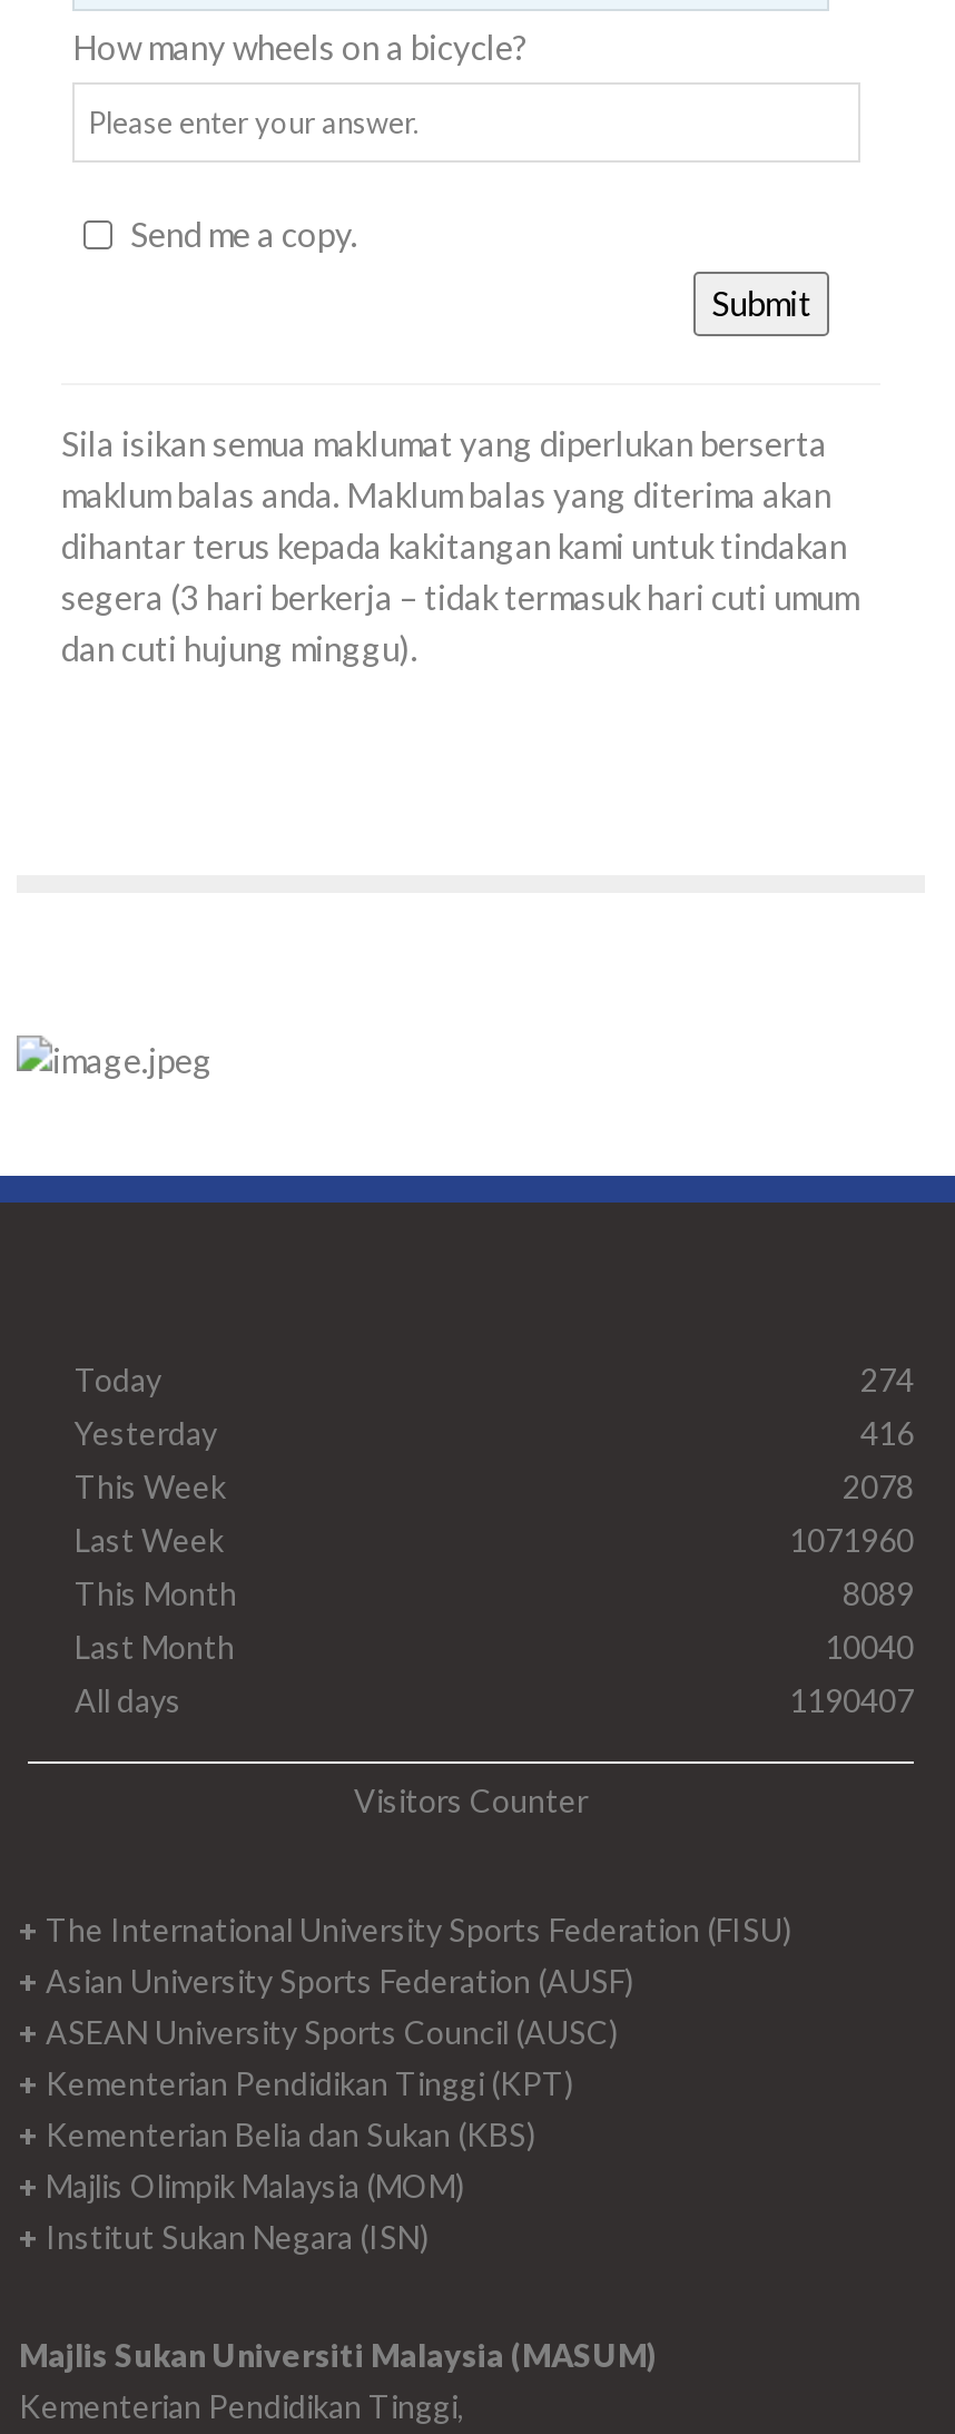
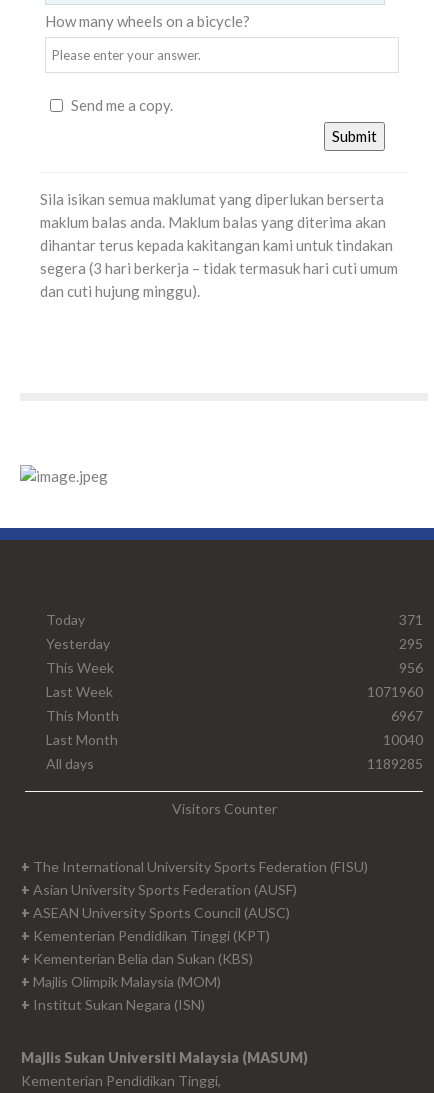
[860,1362,914,1399] 274 -> [399,611,423,628] 371
[860,1415,914,1453] 416 -> [399,635,423,652] 295
[843,1468,914,1506] 2078 -> [399,659,423,676] 956
[843,1575,914,1613] 8089 -> [391,707,423,724] 6967
[789,1682,914,1720] 1190407 -> [367,755,423,772] 1189285

